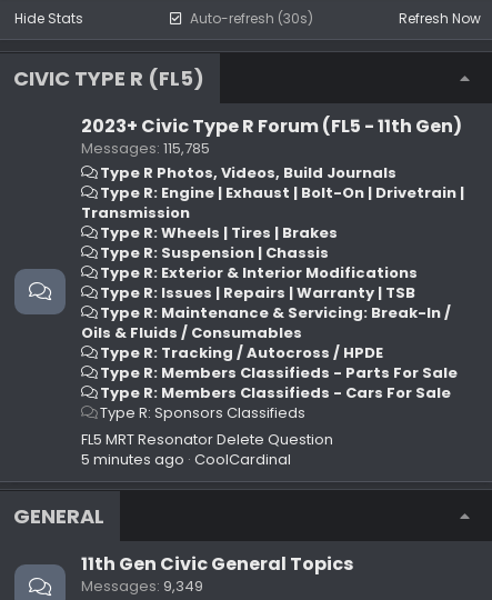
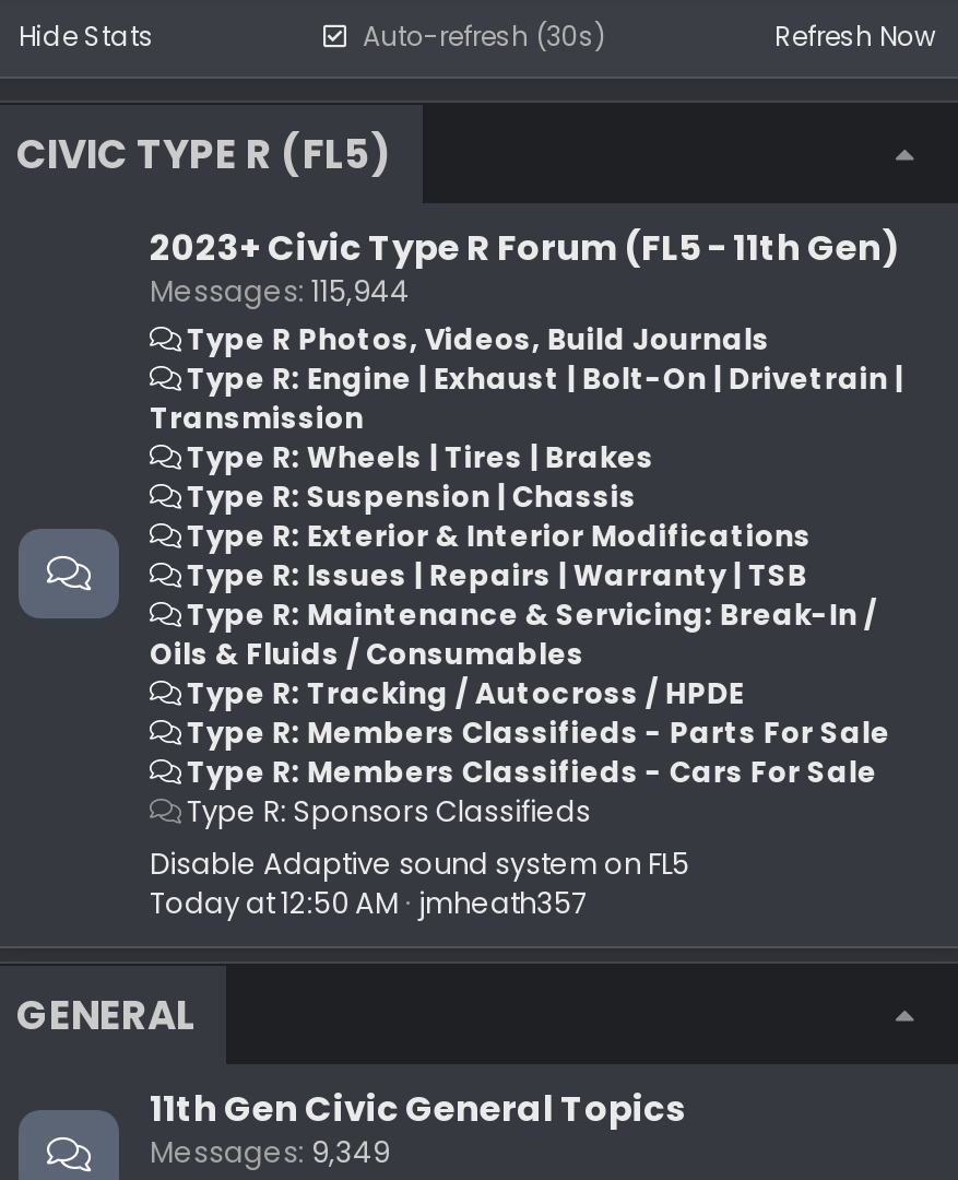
[81,138,210,159] Messages 115,785 -> [150,271,410,312] Messages 115,944
[81,429,333,470] FL5 MRT Resonator Delete Question | 5 minutes ago CoolCardinal -> [150,843,689,924] Disable Adaptive sound system on FL5 | Today at 12:50 AM jmheath357

